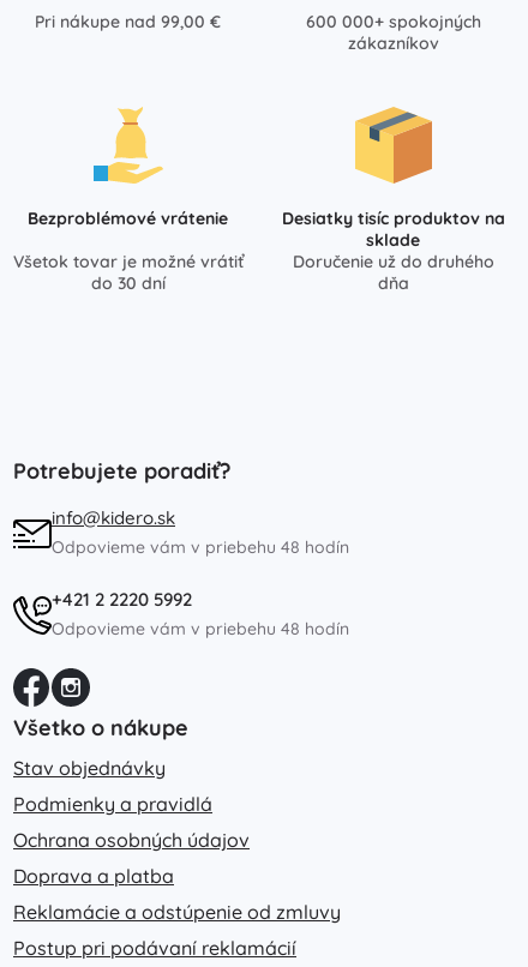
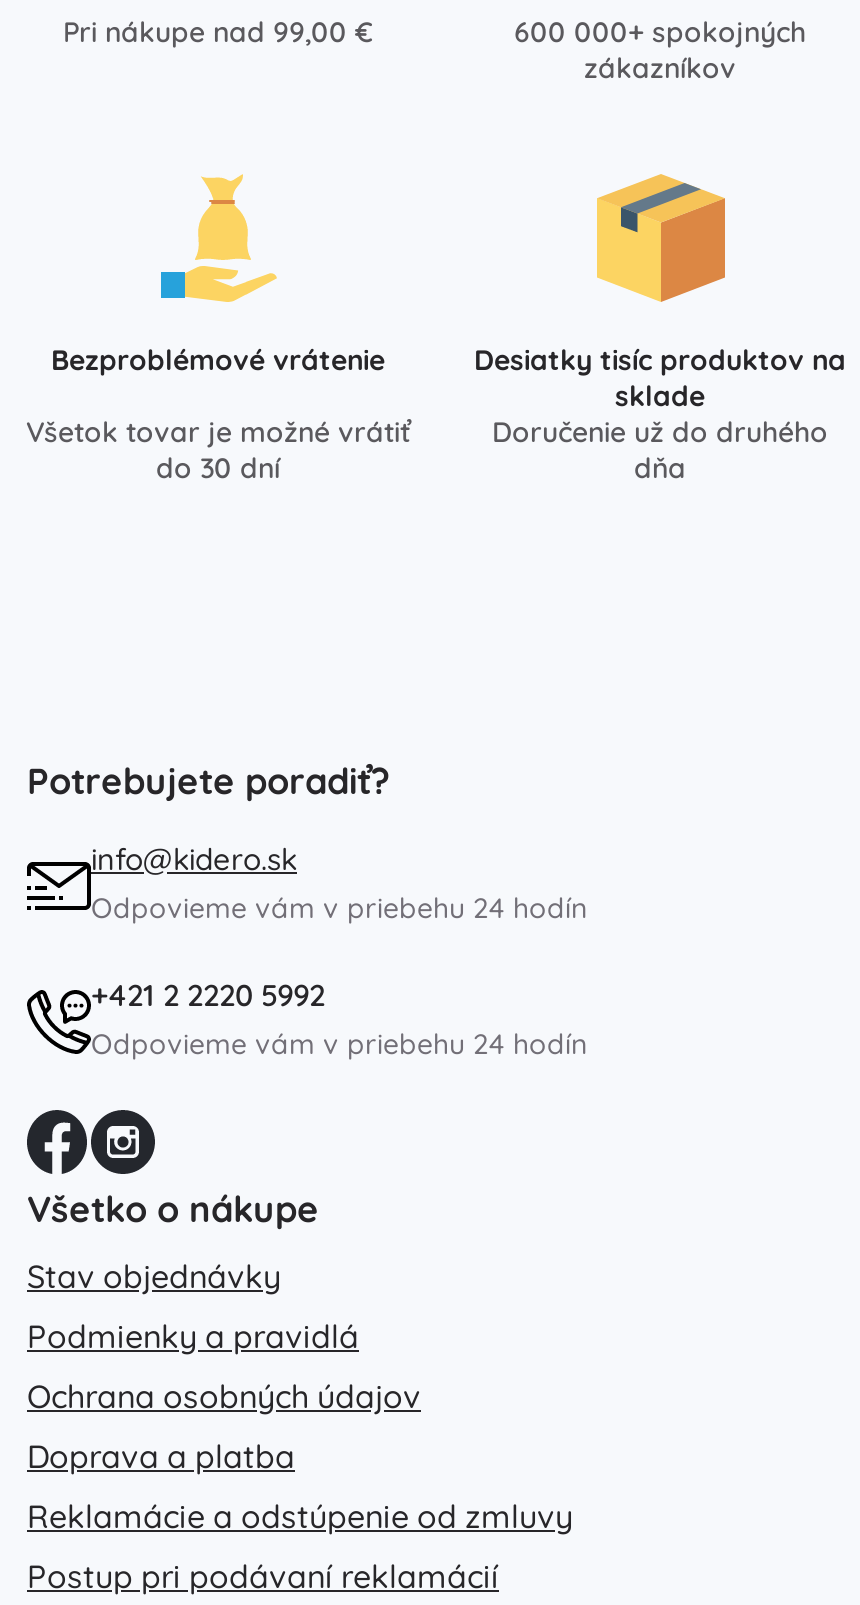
[52,536,349,558] Odpovieme vám v priebehu 48 hodín -> [91,890,587,926] Odpovieme vám v priebehu 24 hodín
[52,618,349,639] Odpovieme vám v priebehu 48 hodín -> [91,1026,587,1062] Odpovieme vám v priebehu 24 hodín

